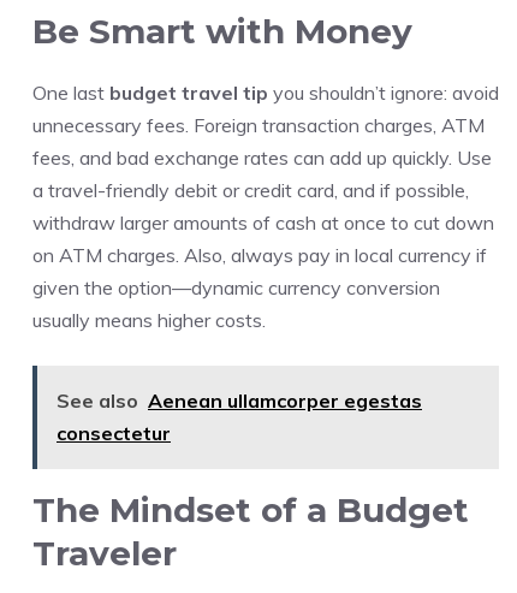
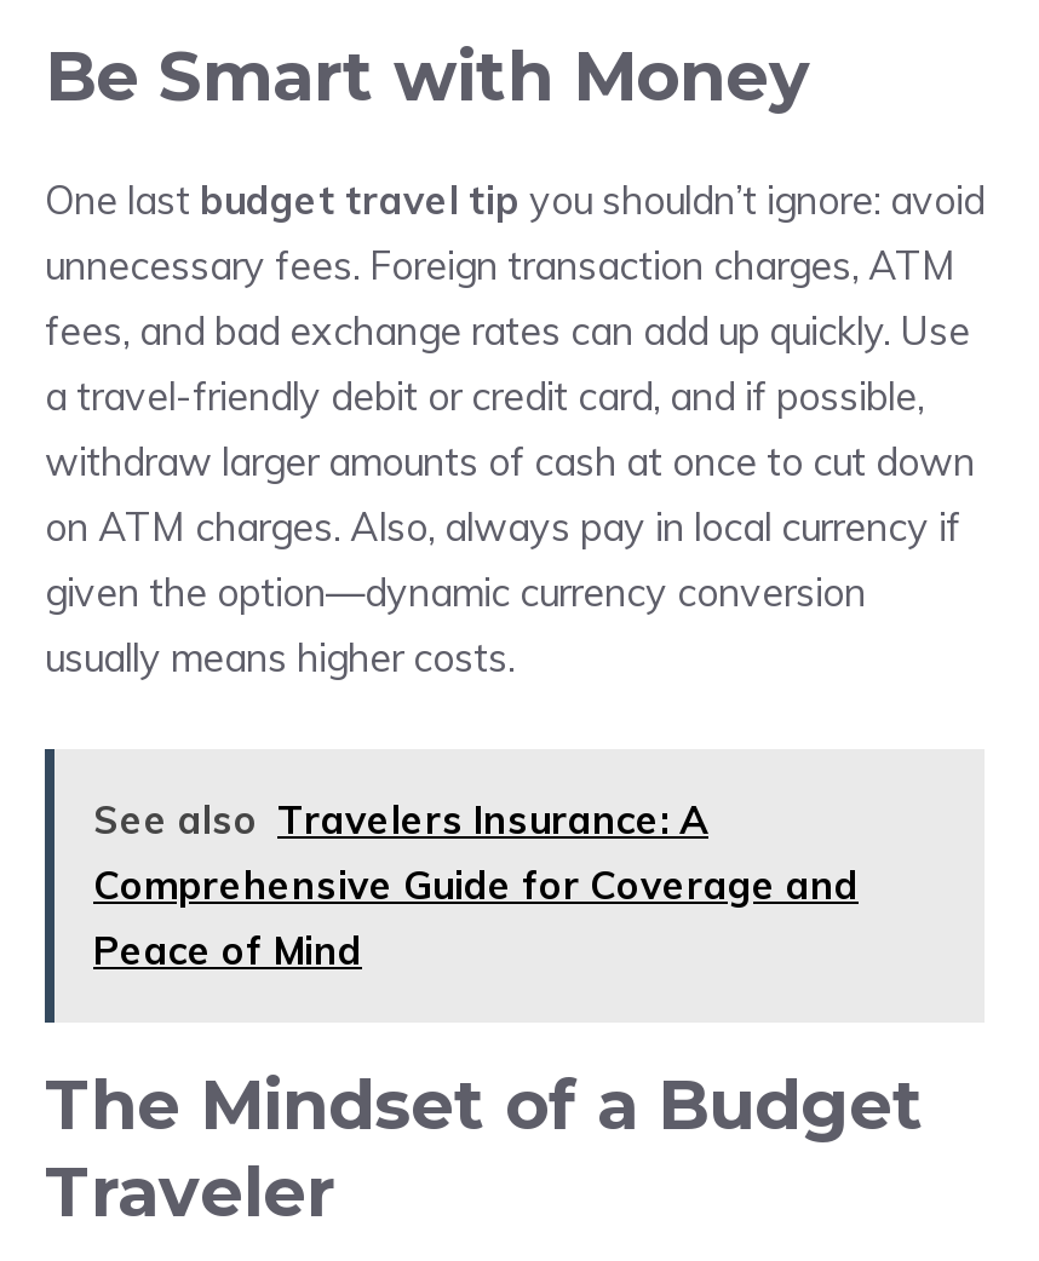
[57,389,422,445] See also Aenean ullamcorper egestas | consectetur -> [93,795,859,974] See also Travelers Insurance: A | Comprehensive Guide for Coverage and | Peace of Mind

